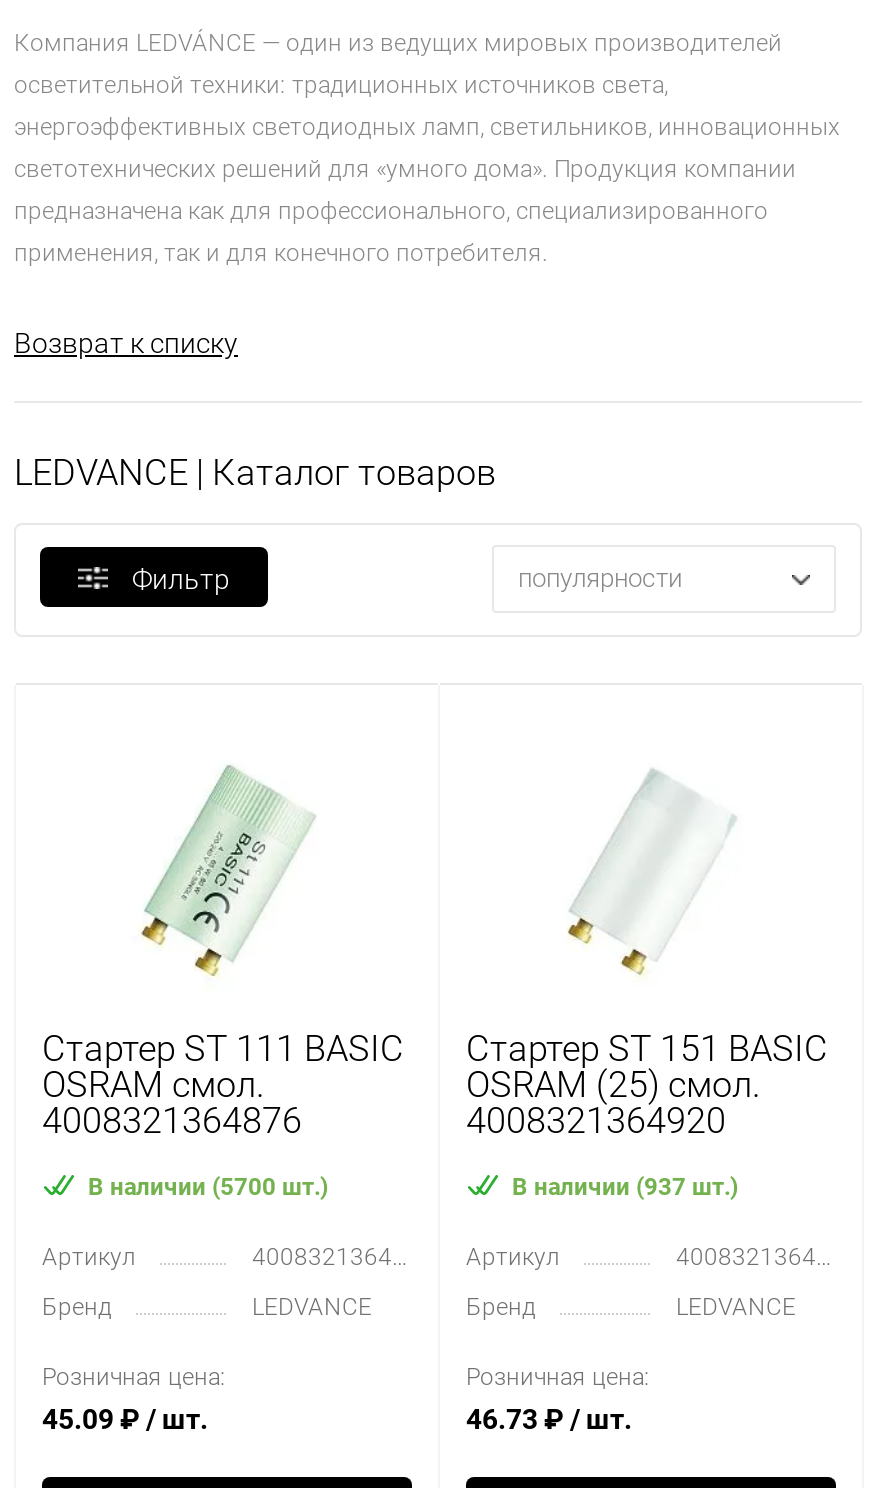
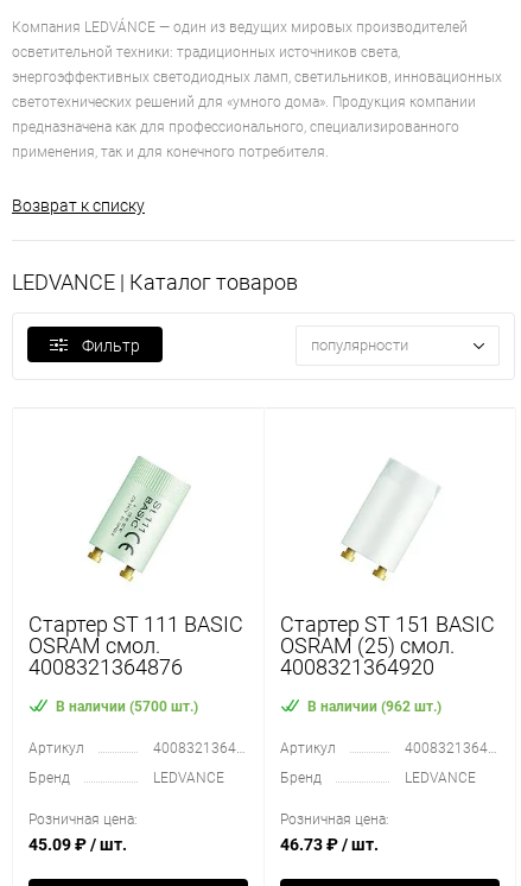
[512,1173,738,1201] В наличии (937 шт.) -> [307,698,441,715] В наличии (962 шт.)

